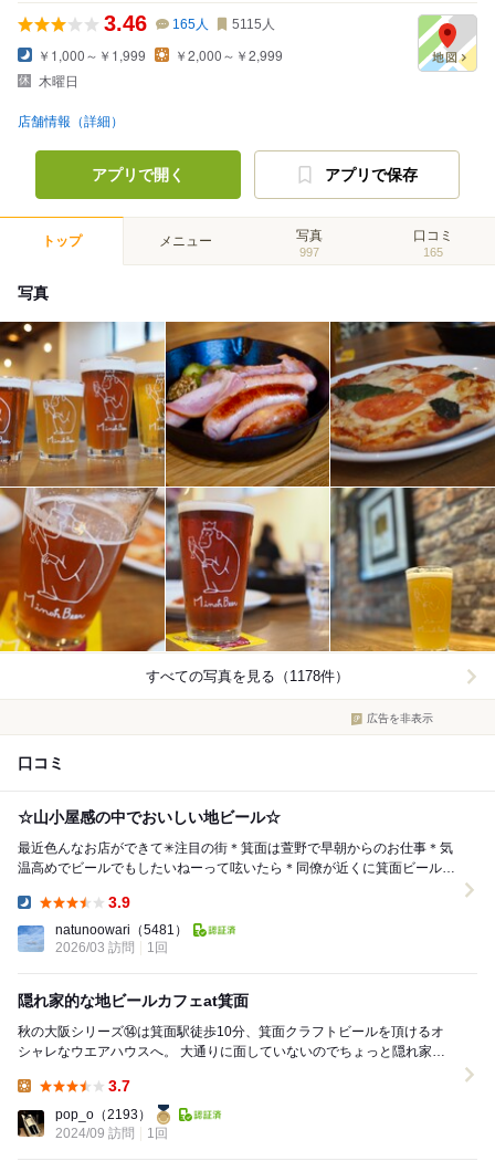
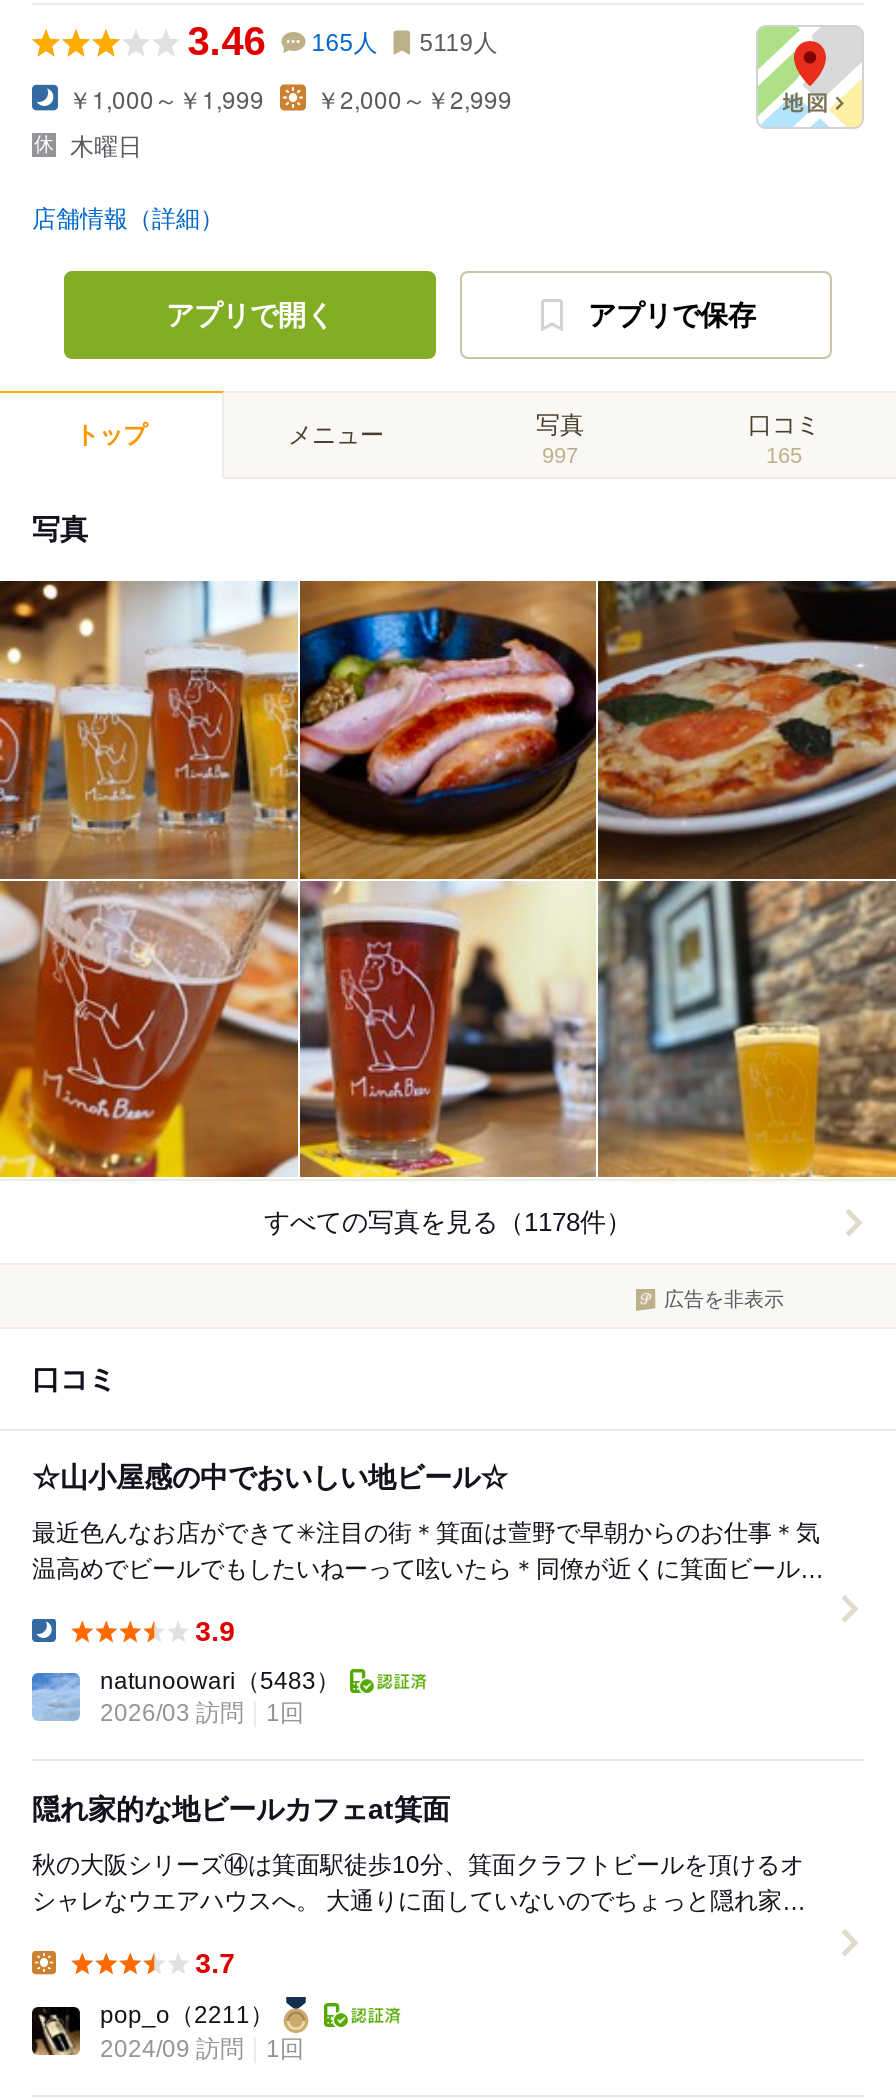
[104,11,275,35] 3.46 165人 5115人 -> [188,19,498,63] 3.46 165人 5119人
[55,922,188,938] natunoowari（5481） -> [100,1668,340,1696] natunoowari（5483）
[55,1107,151,1123] pop_o（2193） -> [100,2002,274,2030] pop_o（2211）

